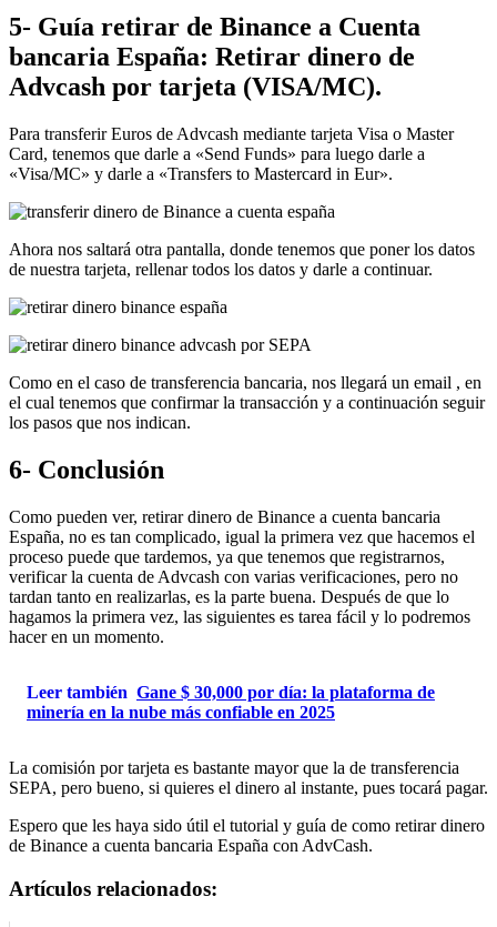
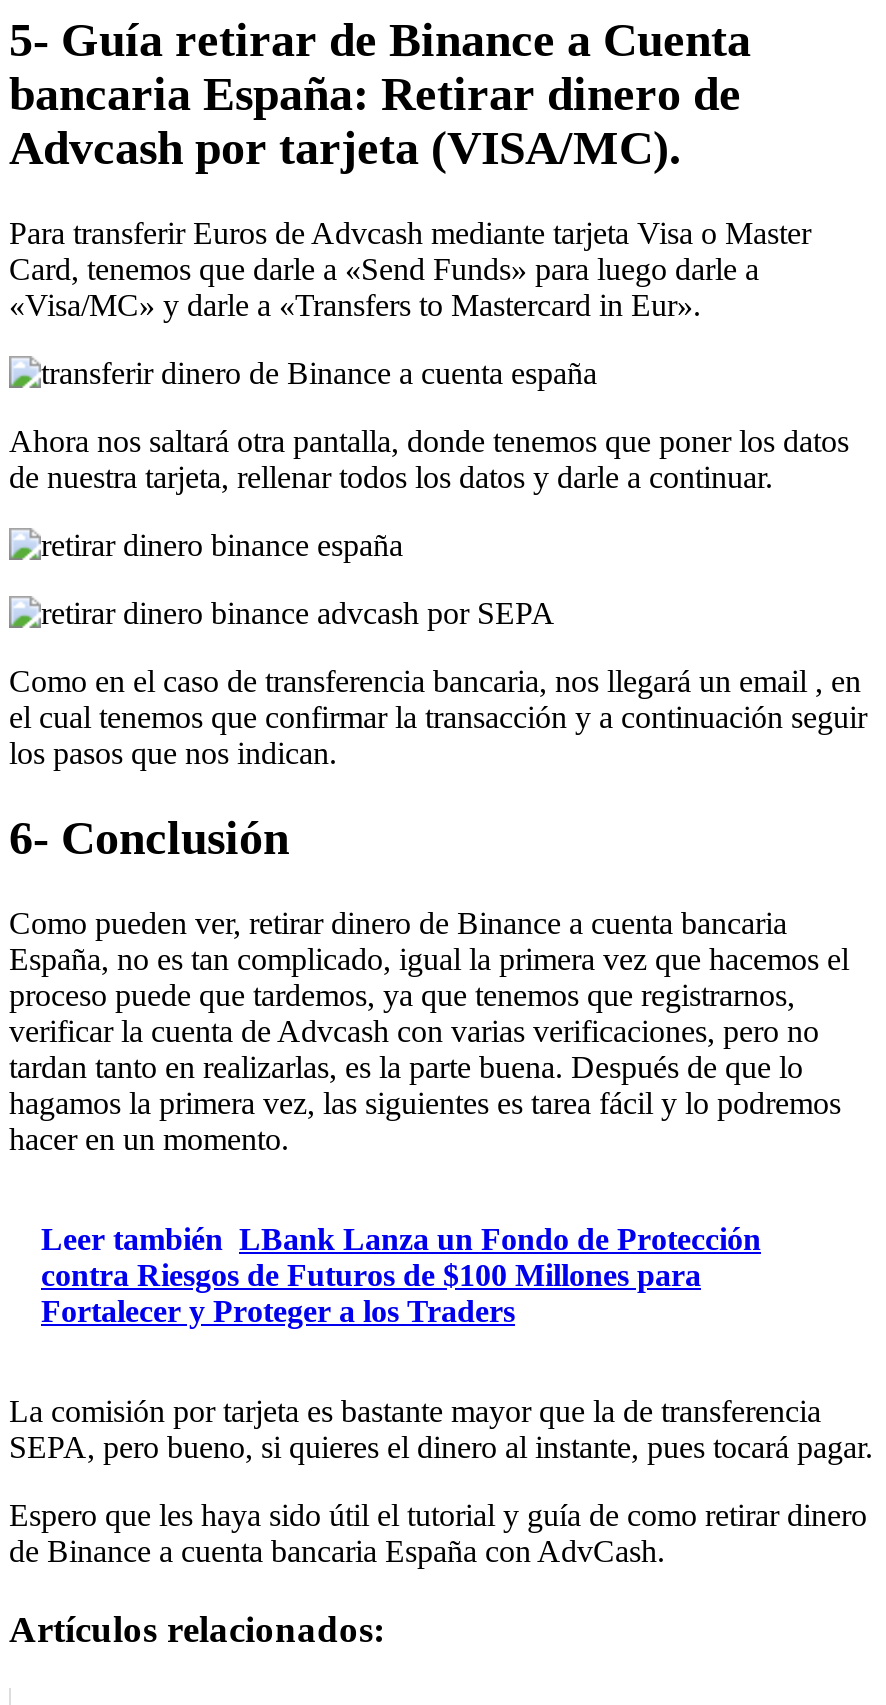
[27,683,435,722] Leer también Gane $ 30,000 por día: la plataforma de | minería en la nube más confiable en 2025 -> [41,1222,761,1328] Leer también LBank Lanza un Fondo de Protección | contra Riesgos de Futuros de $100 Millones para | Fortalecer y Proteger a los Traders

